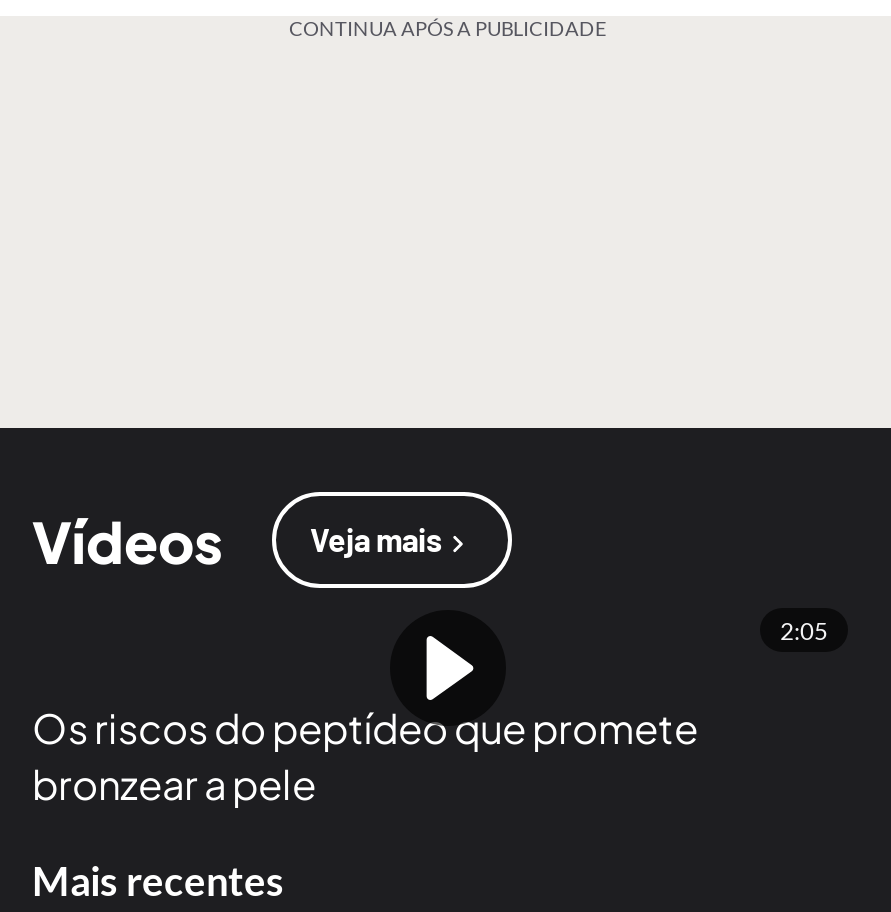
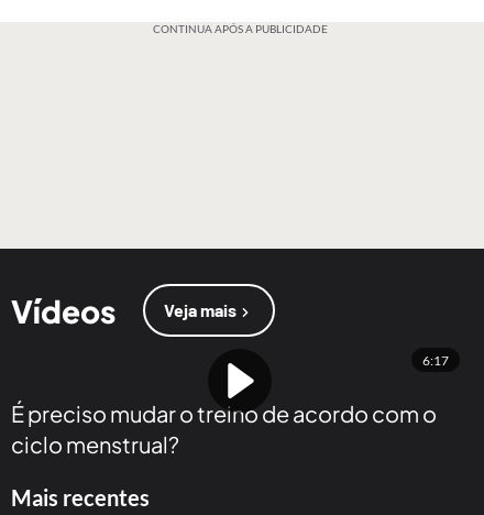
[780,616,828,646] 2:05 -> [422,352,449,369] 6:17
[32,702,698,808] Os riscos do peptídeo que promete | bronzear a pele -> [11,399,437,458] É preciso mudar o treino de acordo com o | ciclo menstrual?

